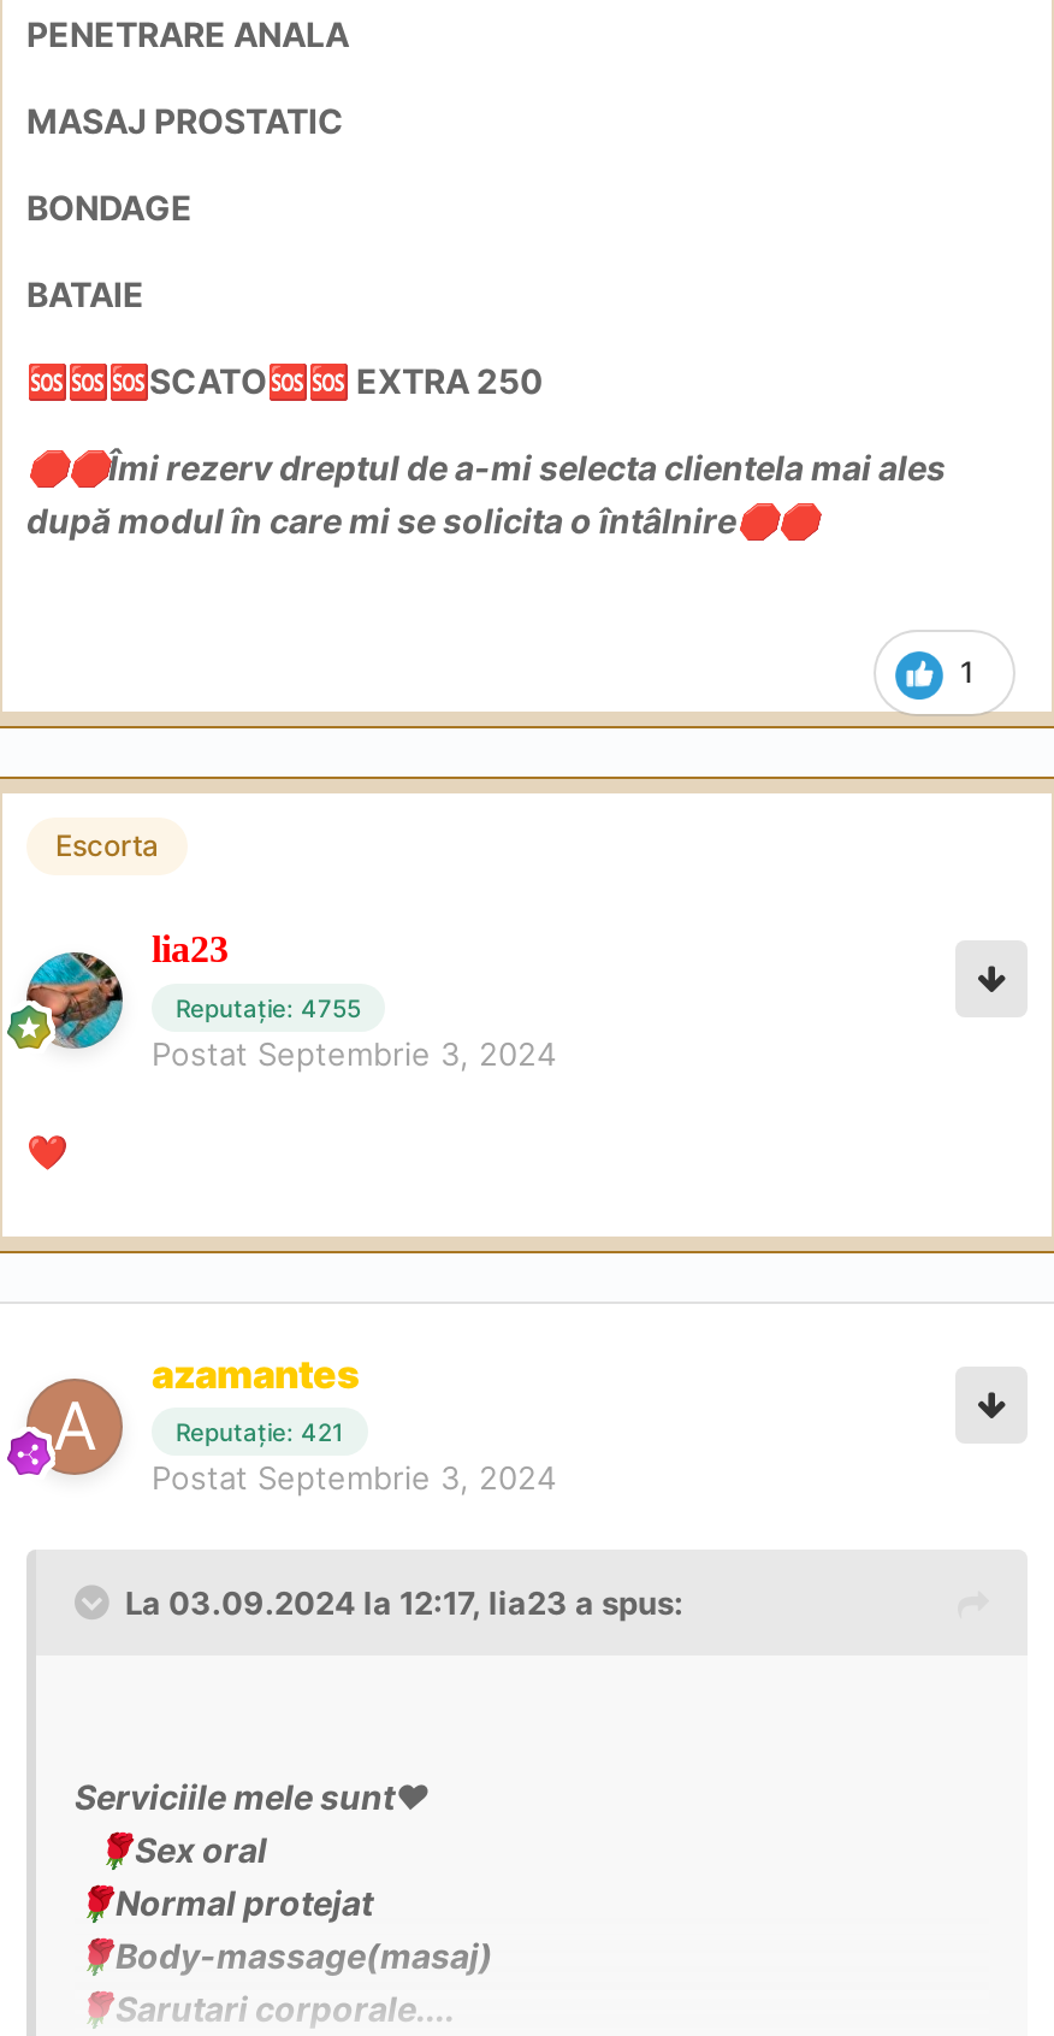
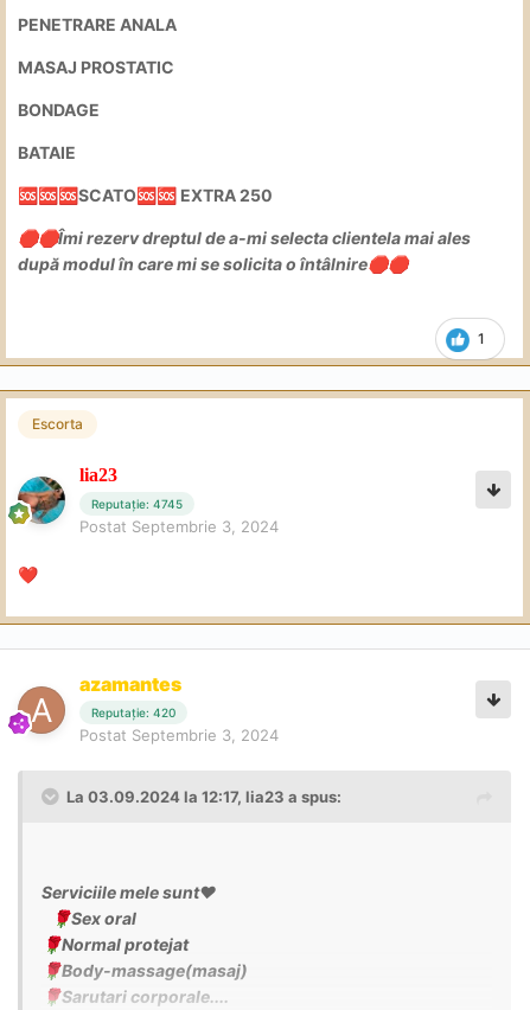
[176,993,361,1022] Reputație: 4755 -> [91,497,183,511] Reputație: 4745
[176,1418,344,1447] Reputație: 421 -> [91,706,175,720] Reputație: 420

